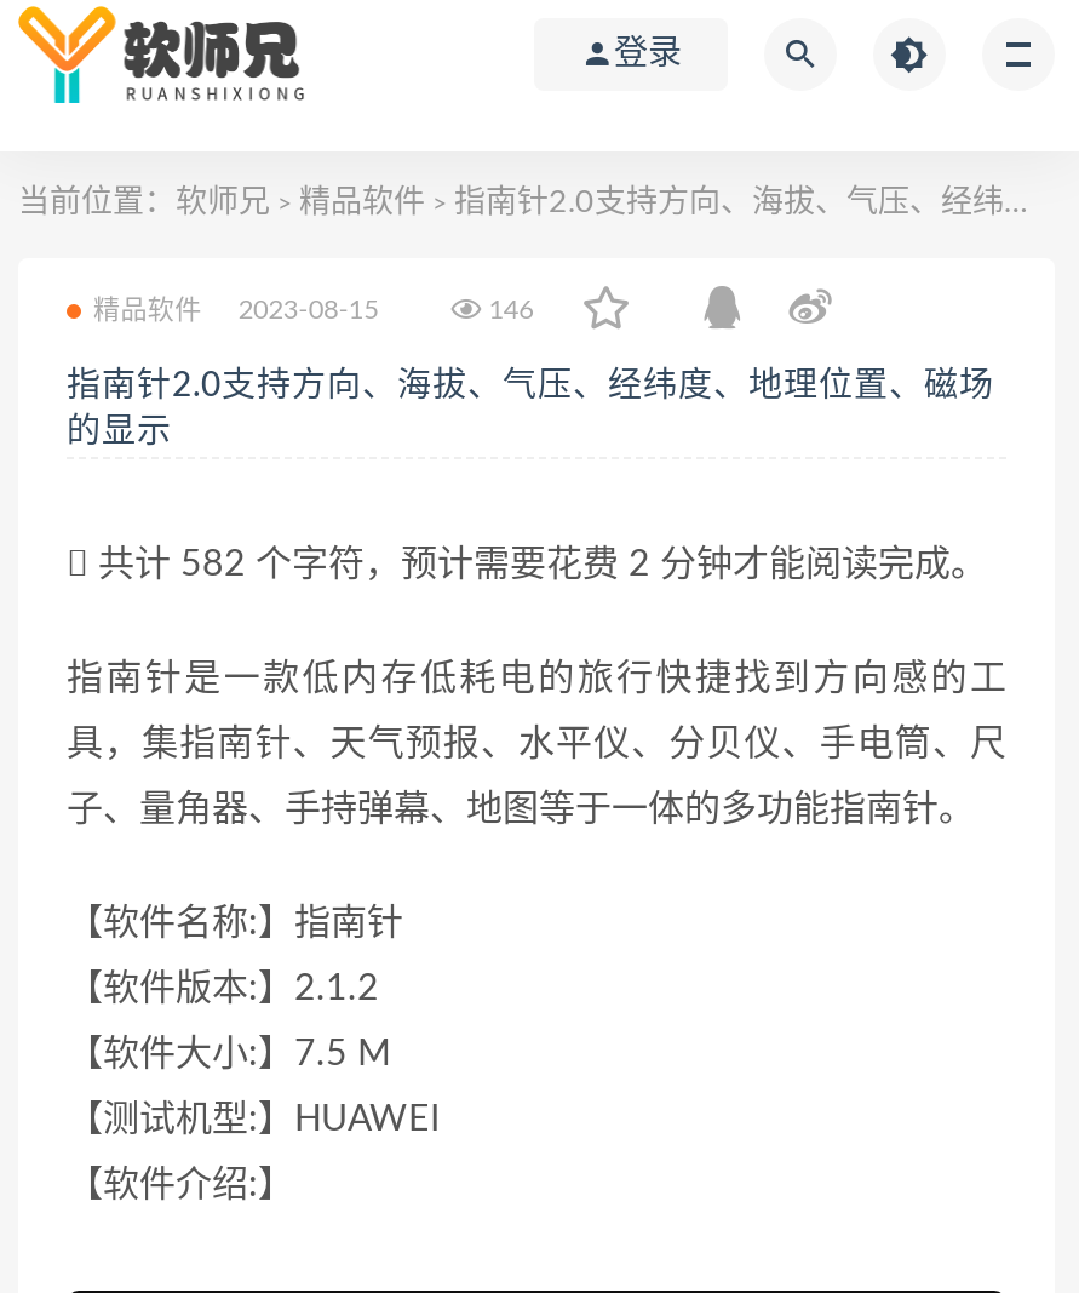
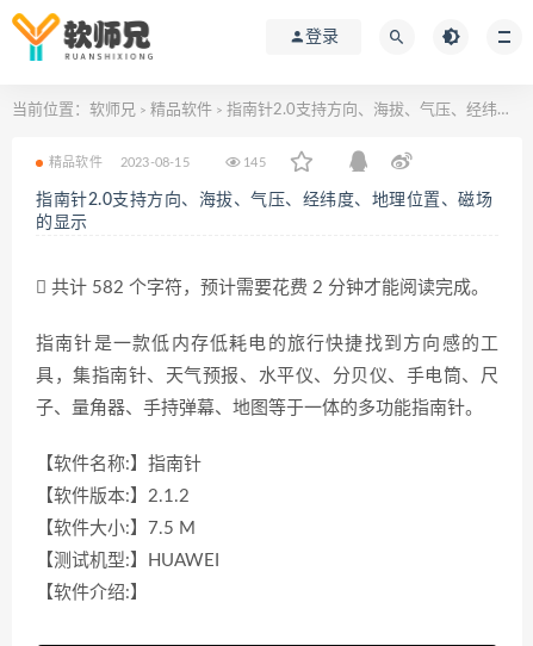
[481,297,534,324] 146 -> [240,156,266,169] 145

